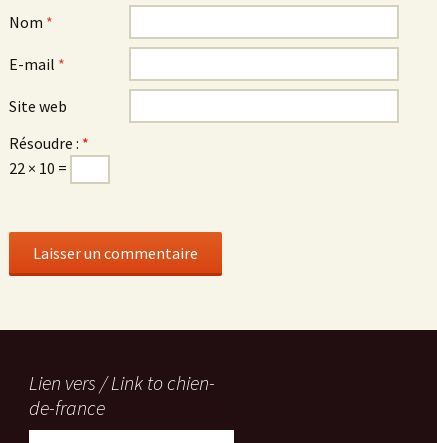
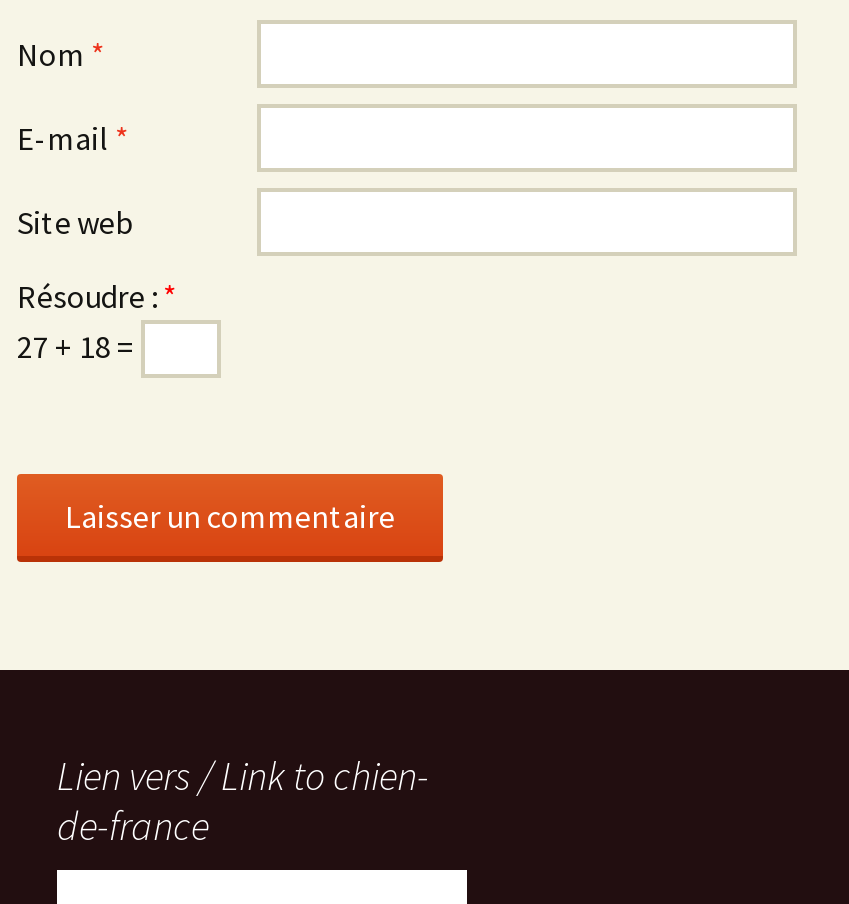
[9,158,70,178] 22 × 10 = -> [17,326,141,366] 27 + 18 =

